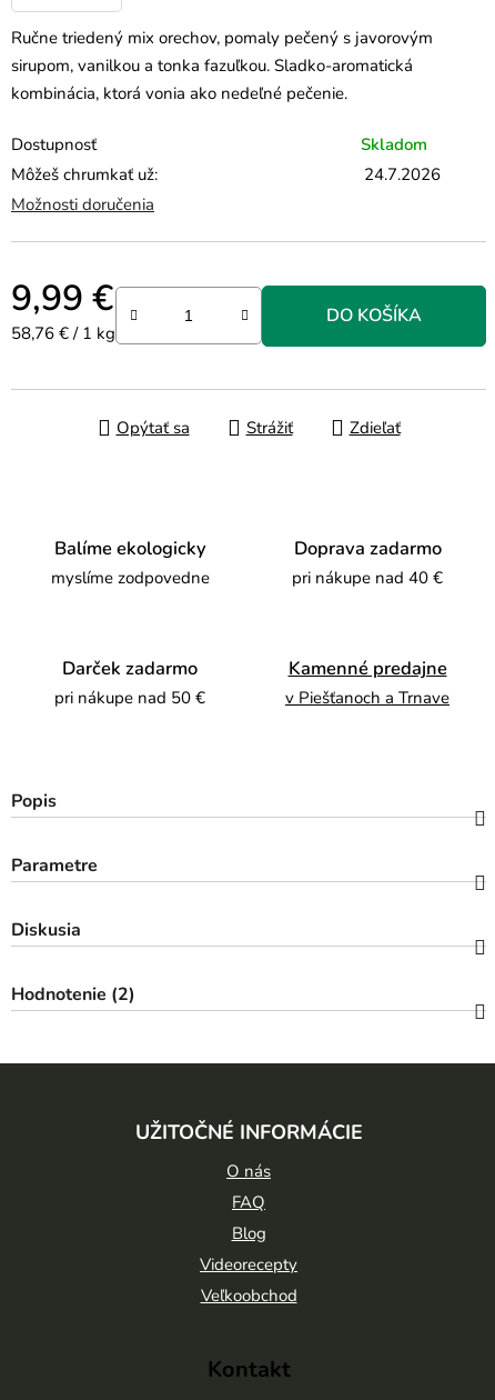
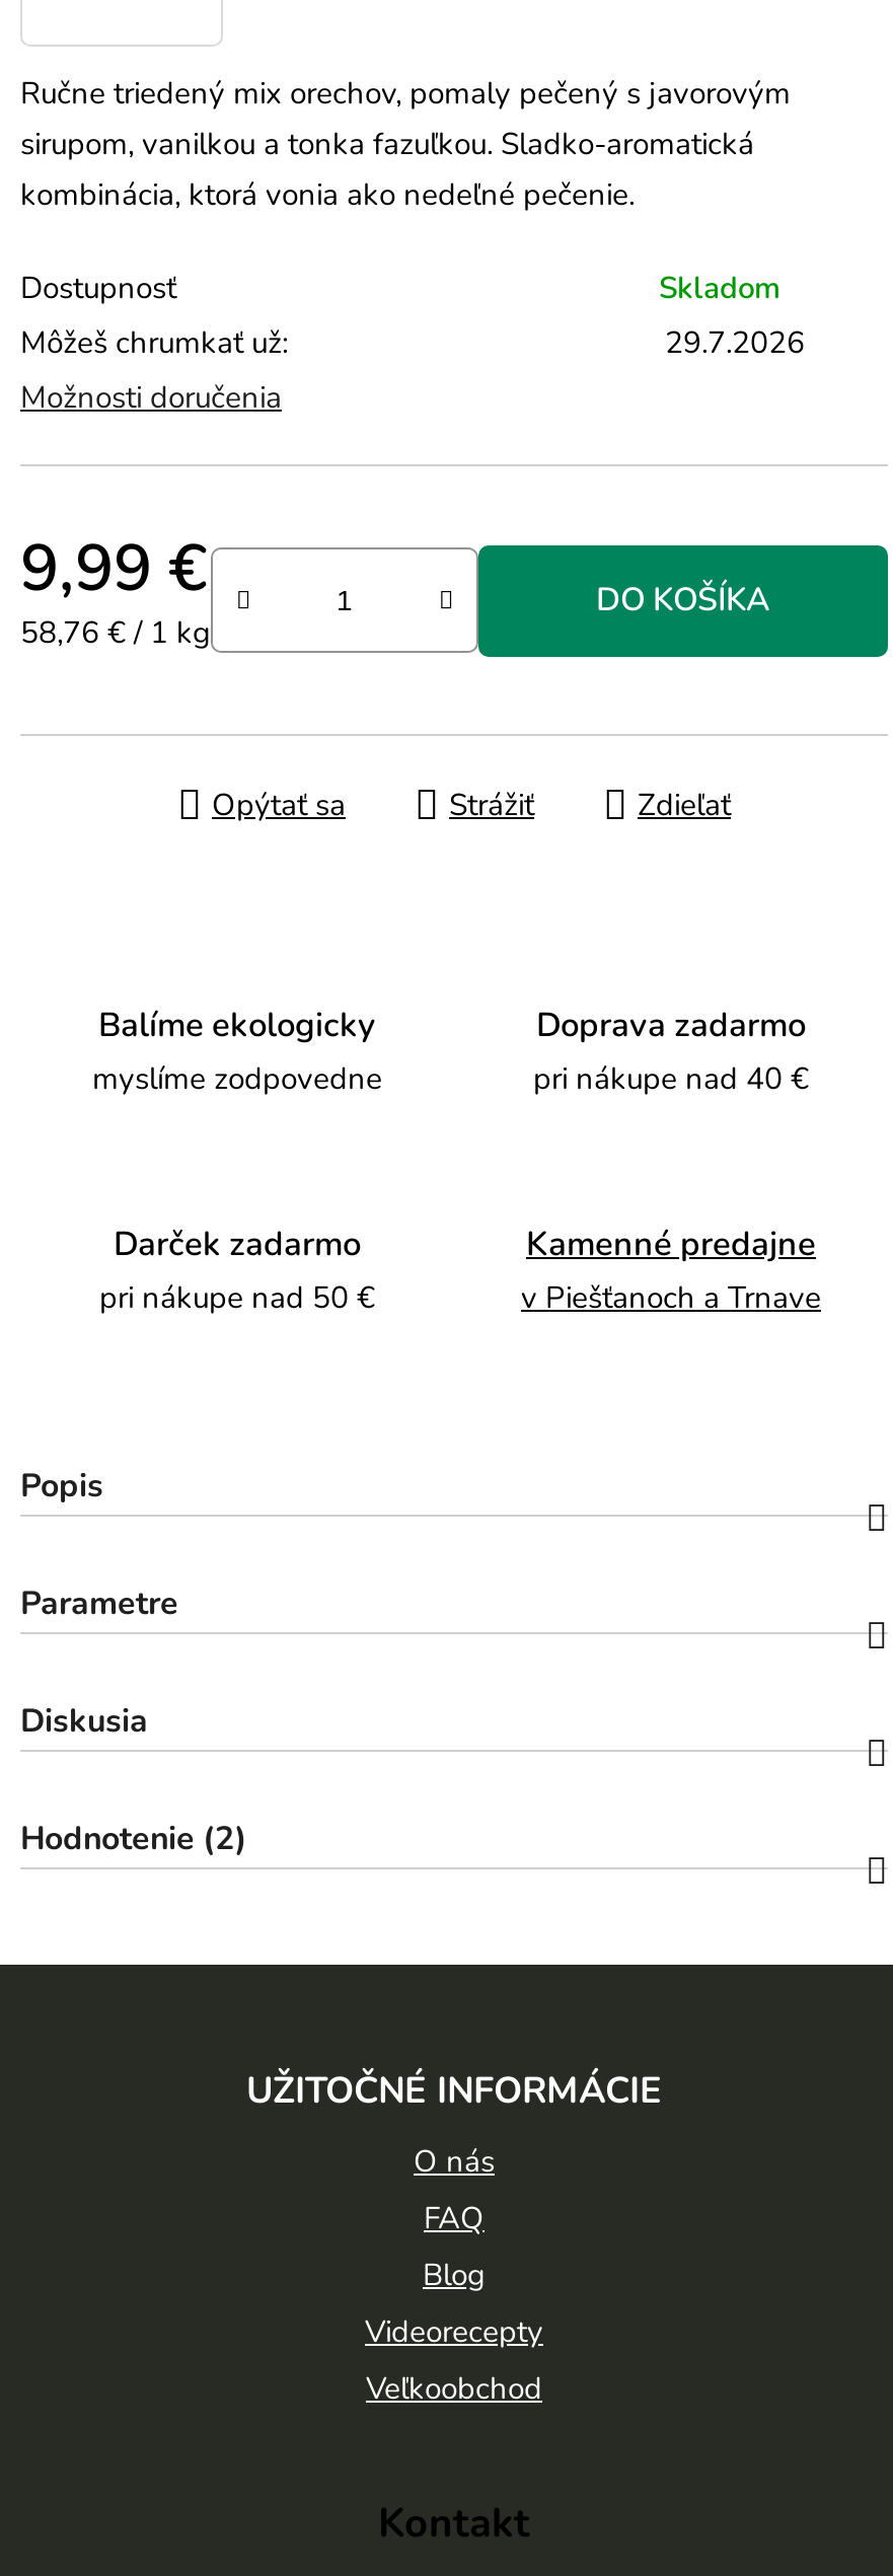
[364,164,441,186] 24.7.2026 -> [665,323,805,364] 29.7.2026

